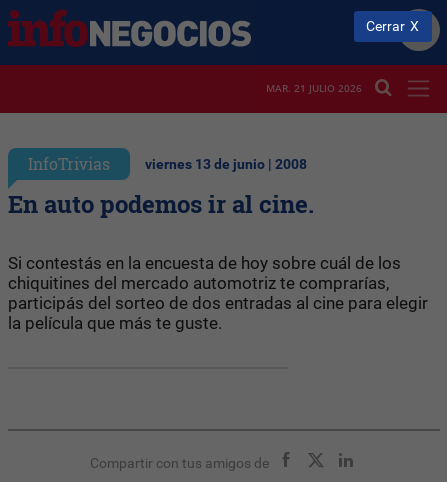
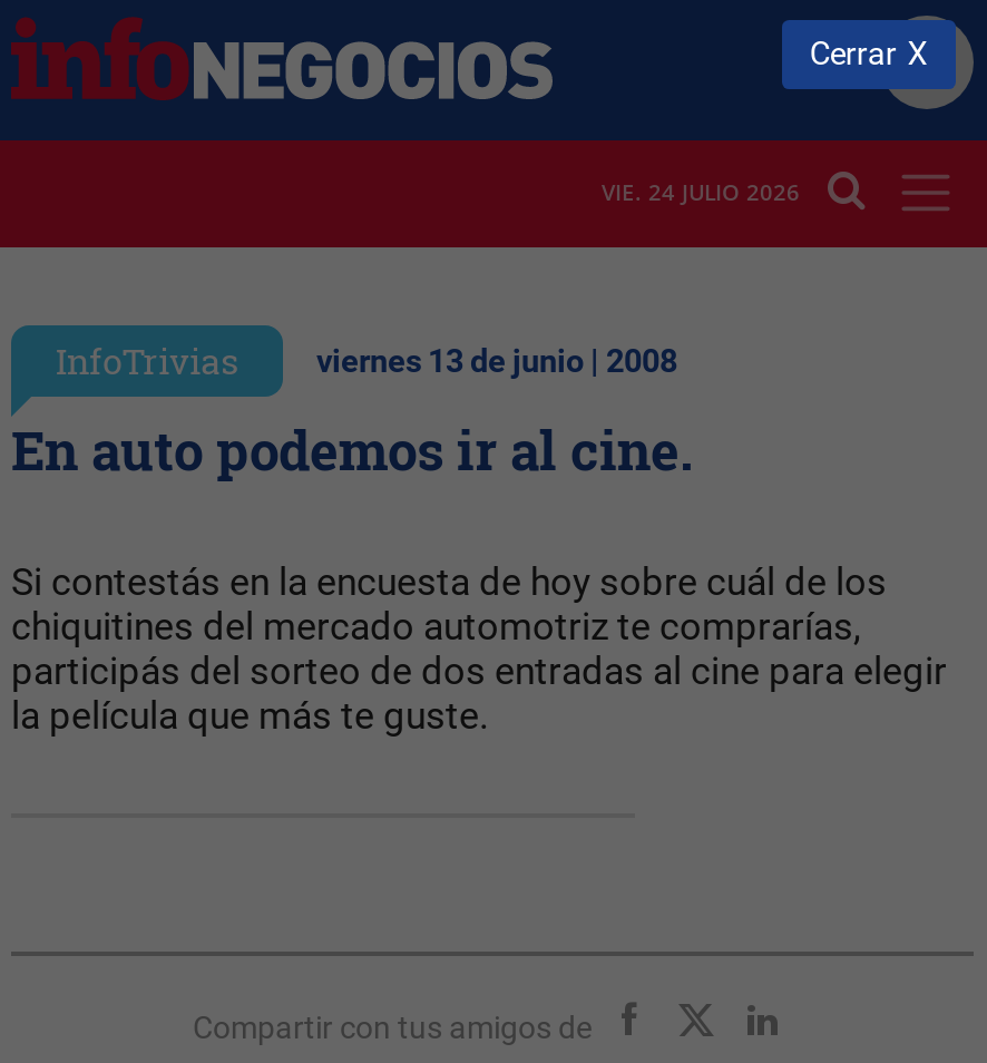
[266,81,362,95] MAR. 21 JULIO 2026 -> [602,177,800,208] VIE. 24 JULIO 2026

